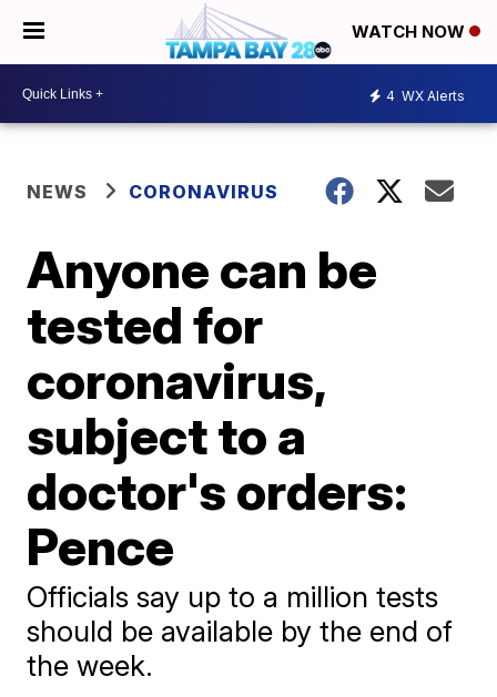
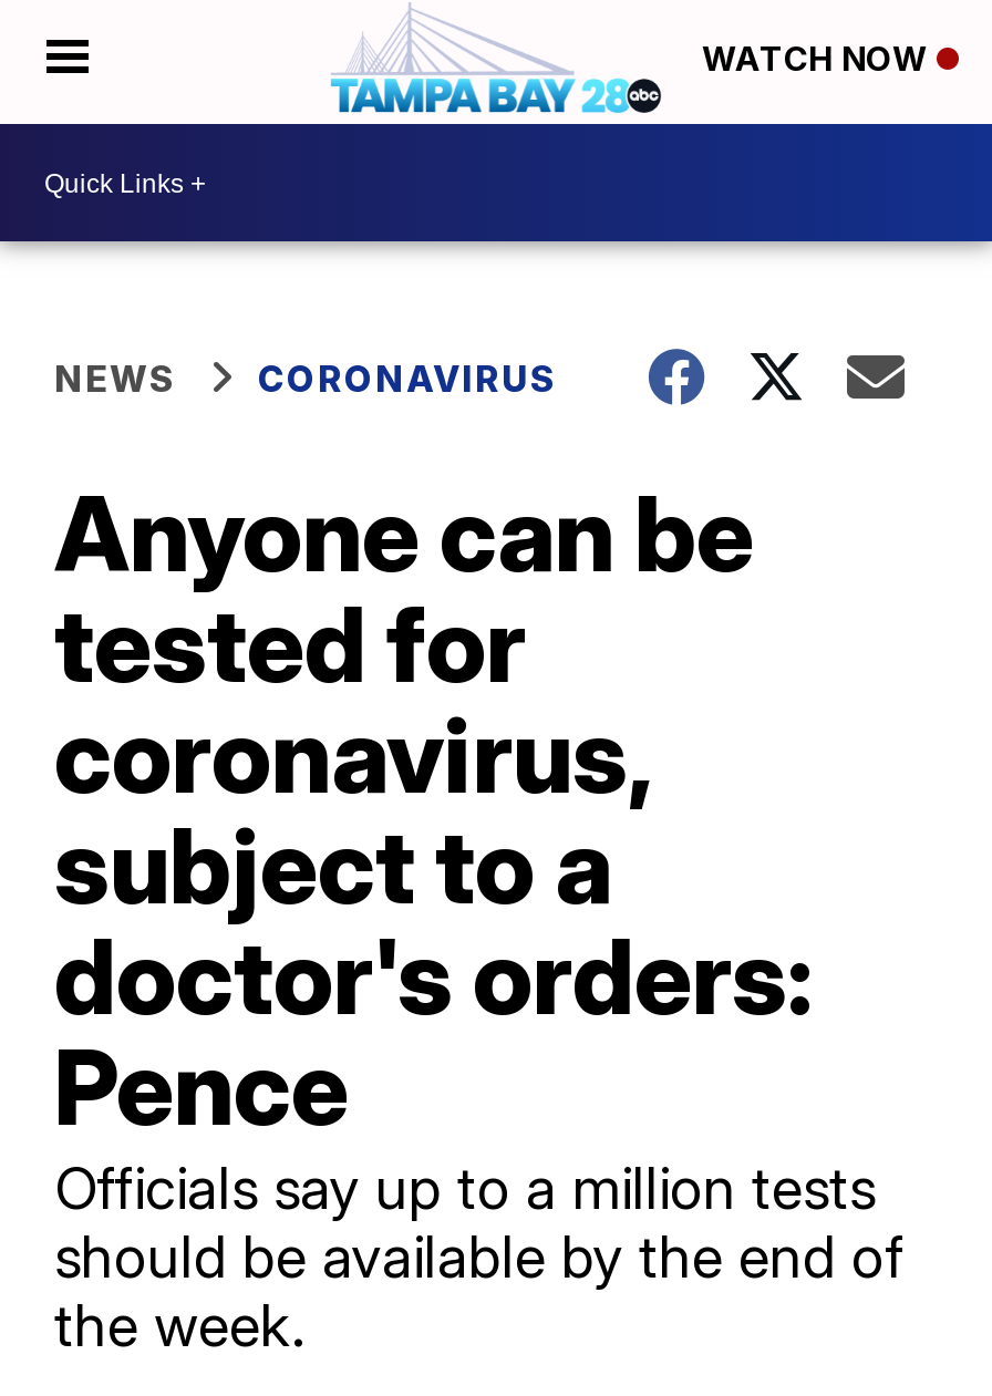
[386,87,465,104] 4 WX Alerts -> none

